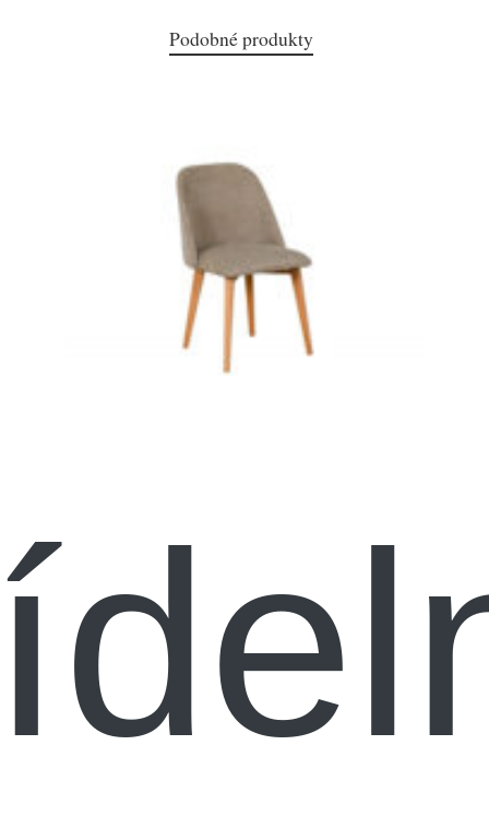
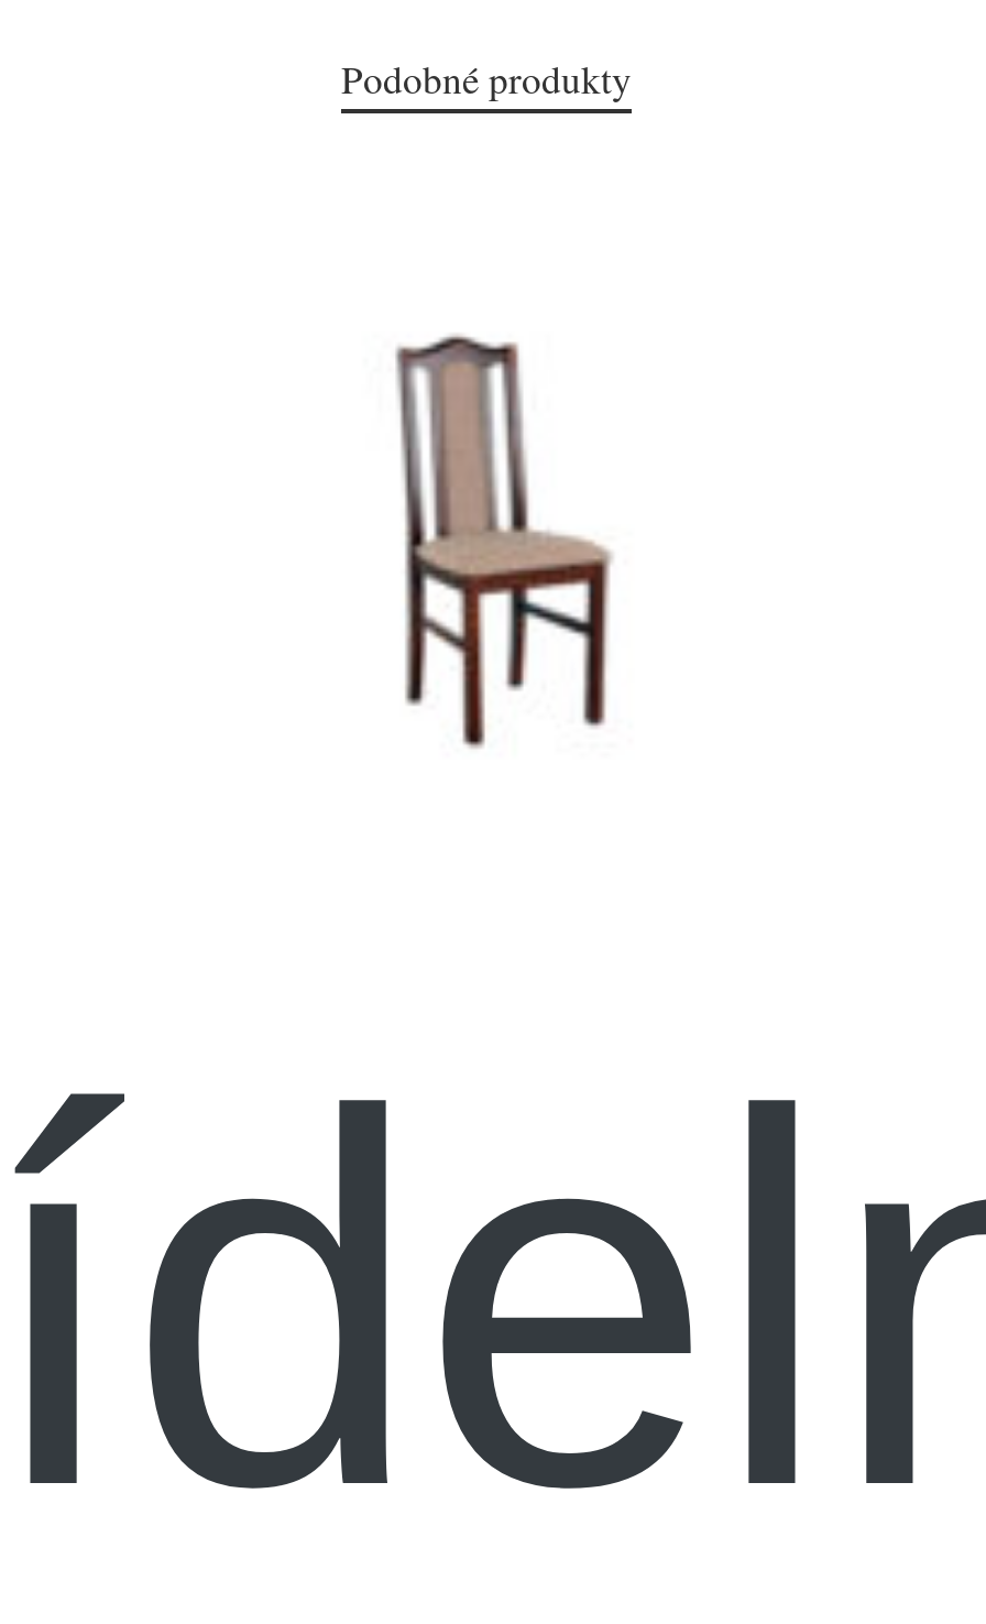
[175,162,314,375] [image] -> [354,329,632,754] [image]

